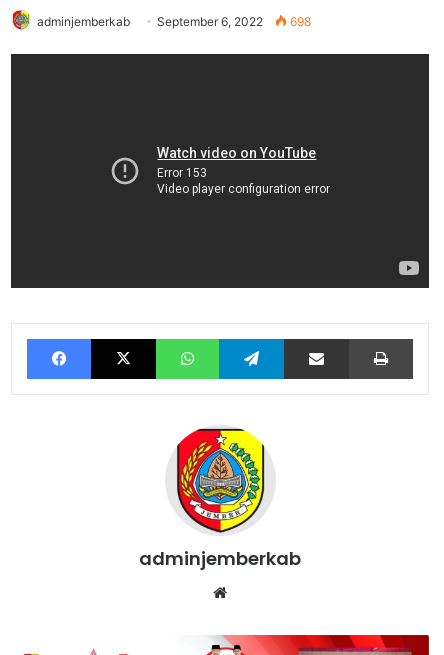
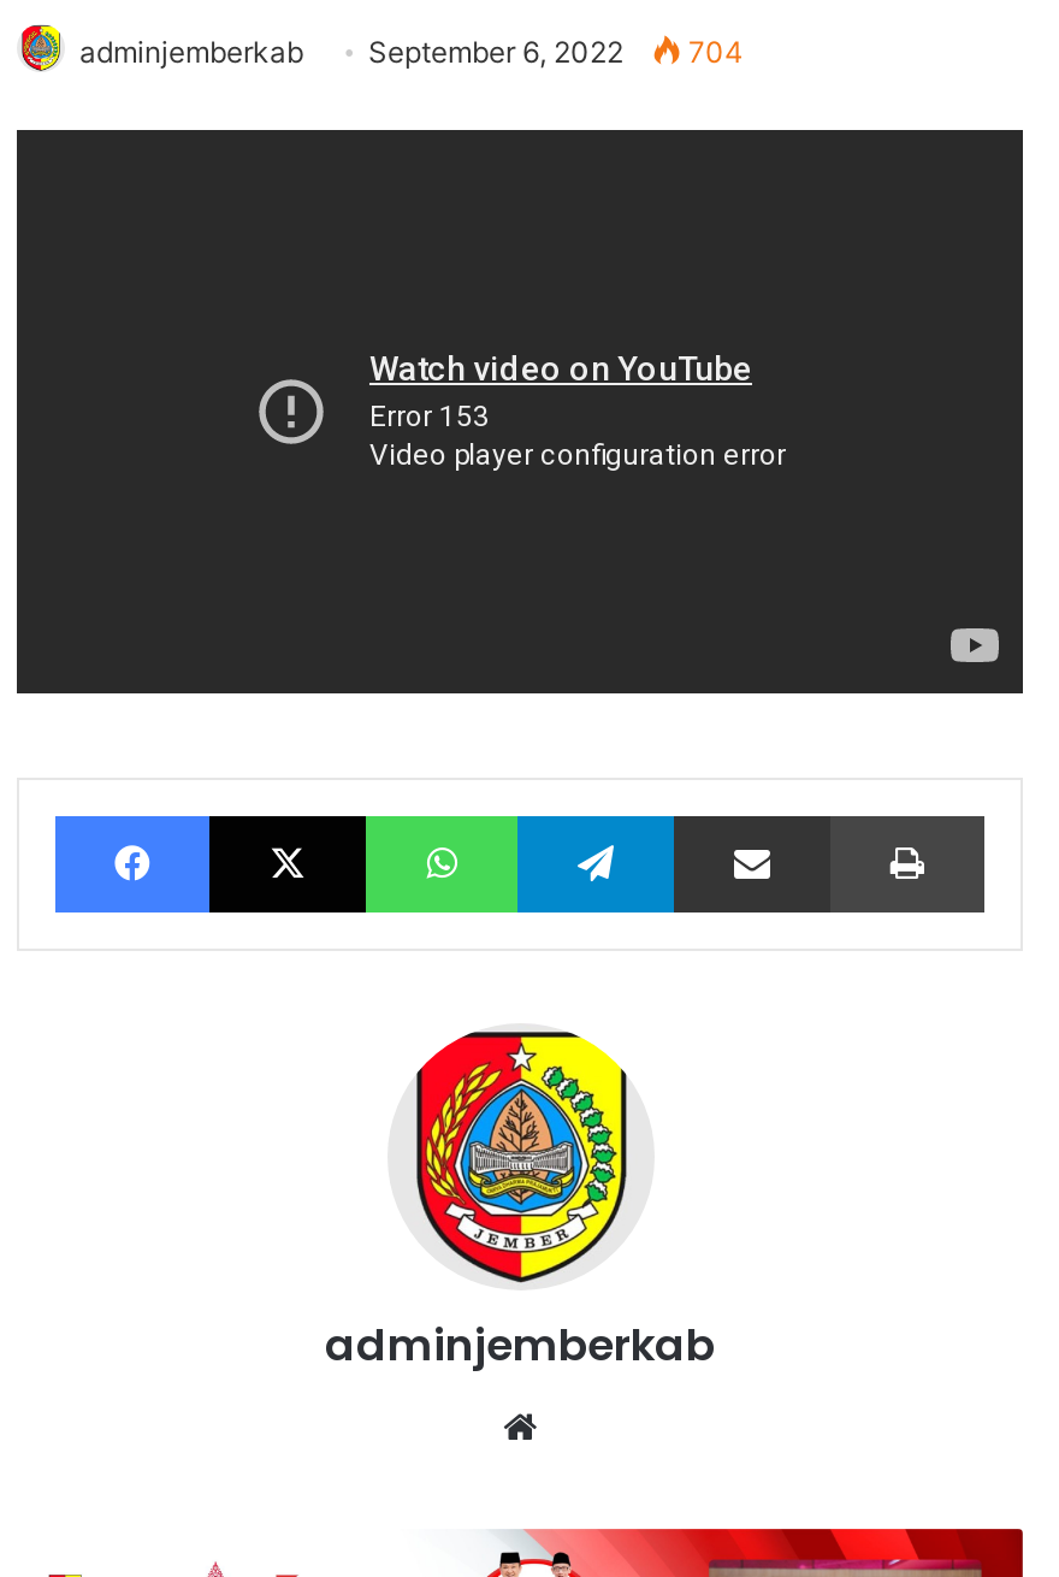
[37,14,311,29] adminjemberkab September 6, 2022 698 -> [79,34,744,70] adminjemberkab September 6, 2022 704

